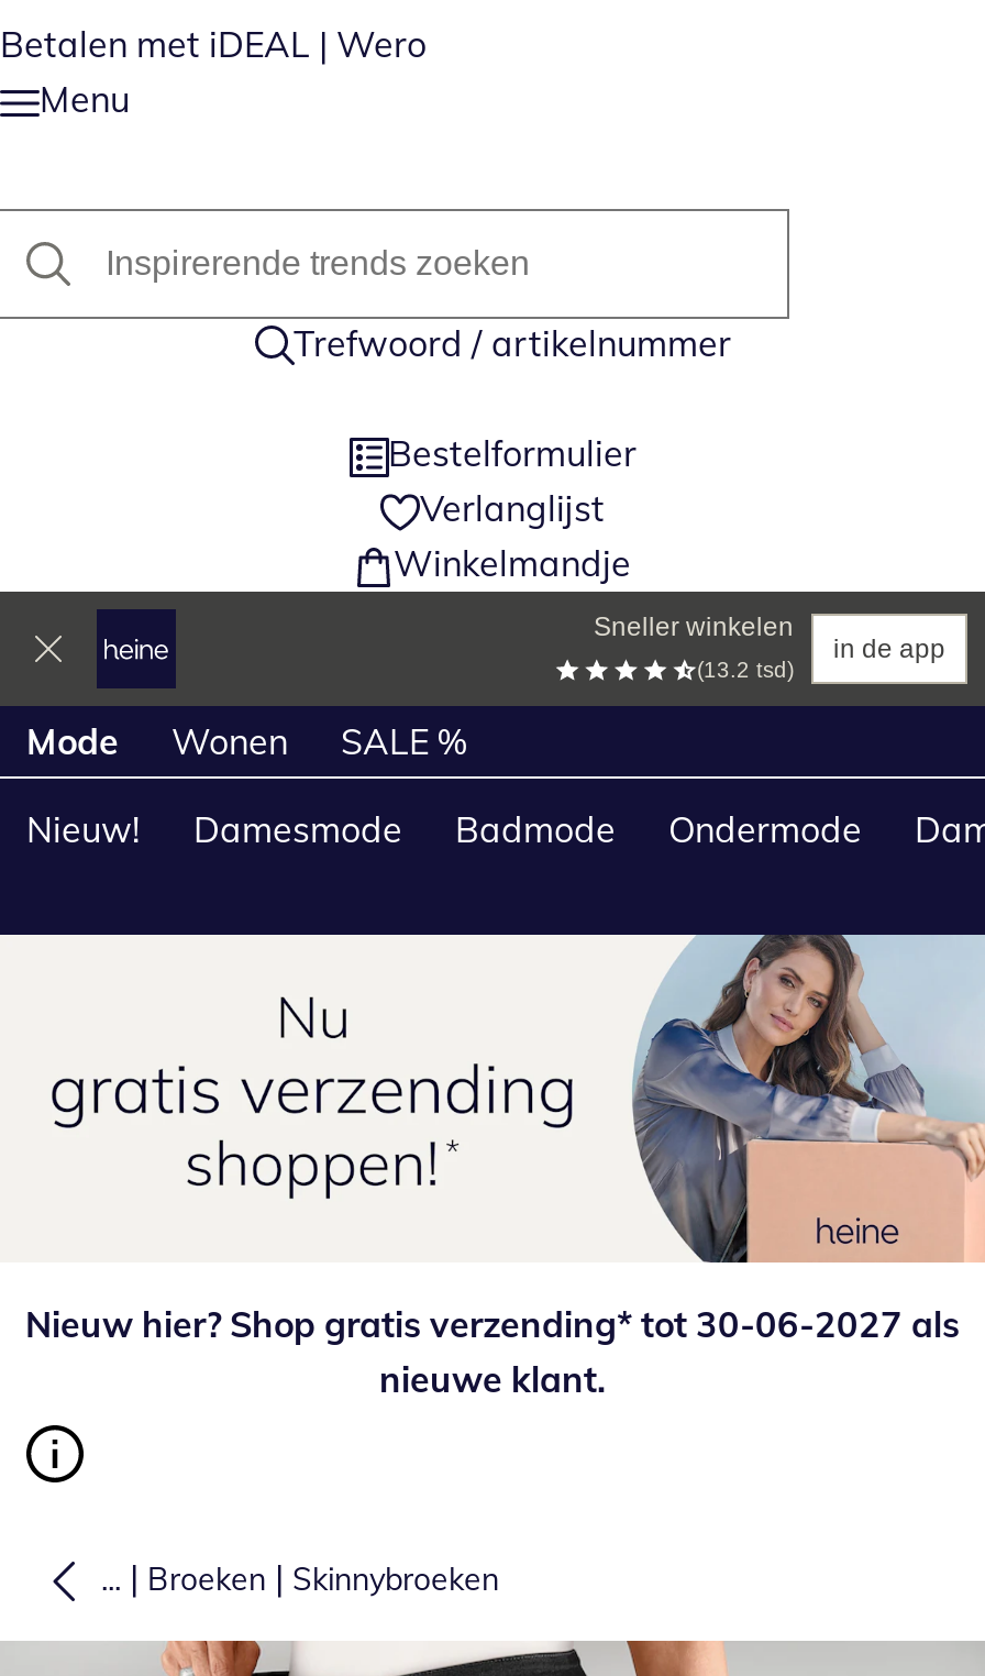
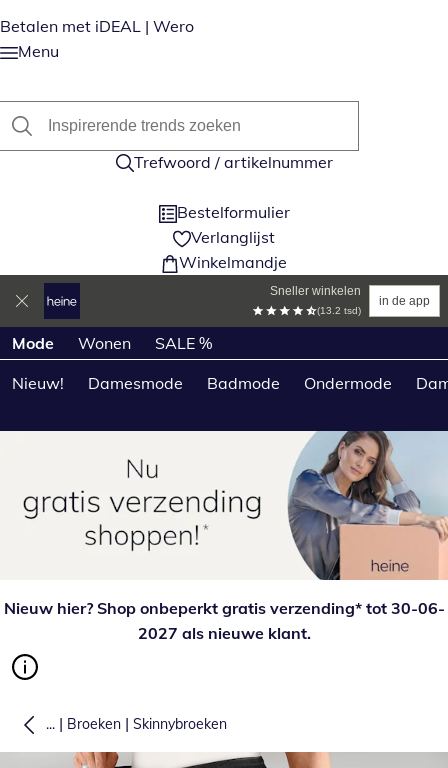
[25,1303,960,1402] Nieuw hier? Shop gratis verzending* tot 30-06-2027 als | nieuwe klant. -> [3,598,444,643] Nieuw hier? Shop onbeperkt gratis verzending* tot 30-06- | 2027 als nieuwe klant.

